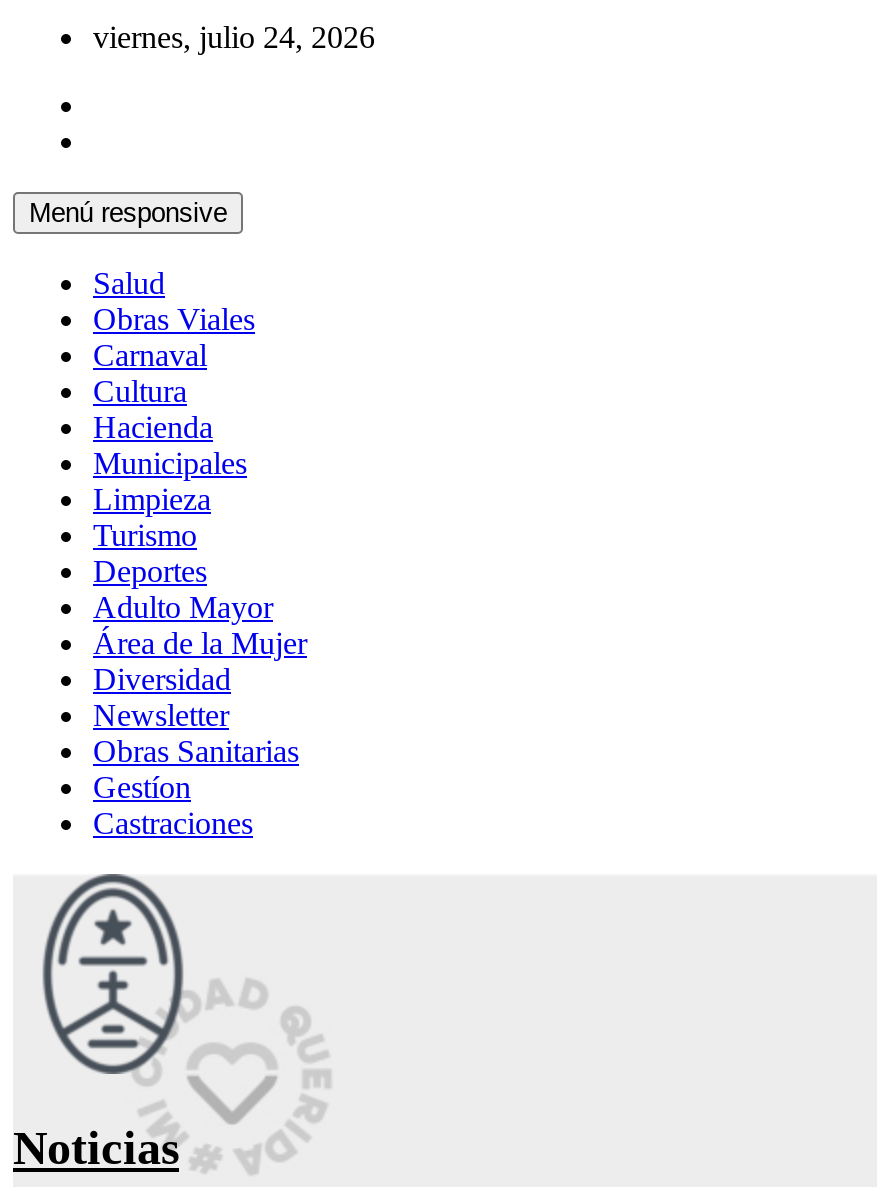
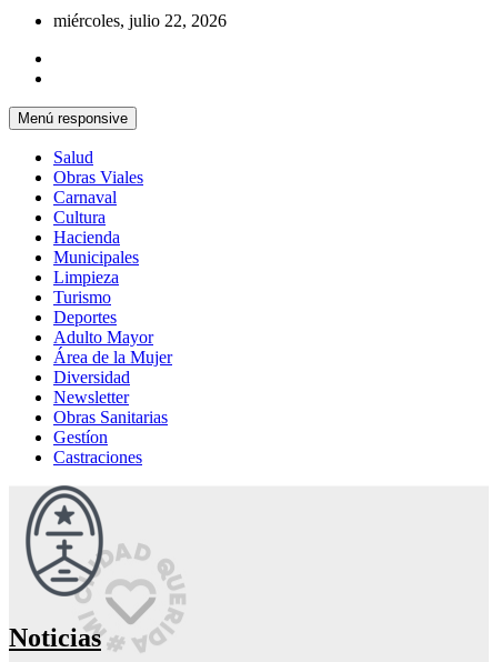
[93,20,375,54] viernes, julio 24, 2026 -> [53,11,227,30] miércoles, julio 22, 2026

